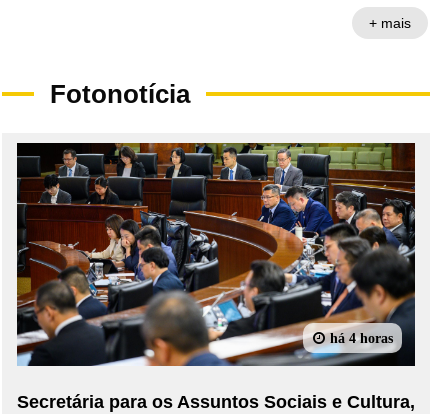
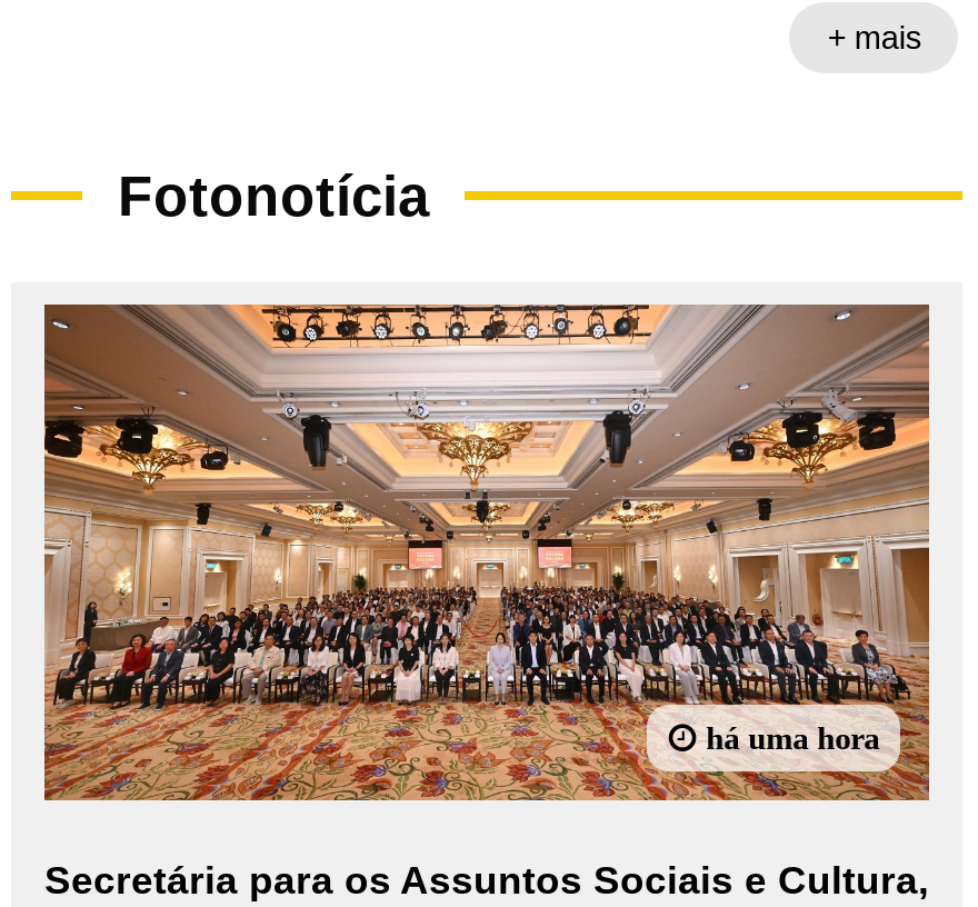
[16,142,416,367] [image] | há 4 horas -> [42,302,931,803] [image] | há uma hora

